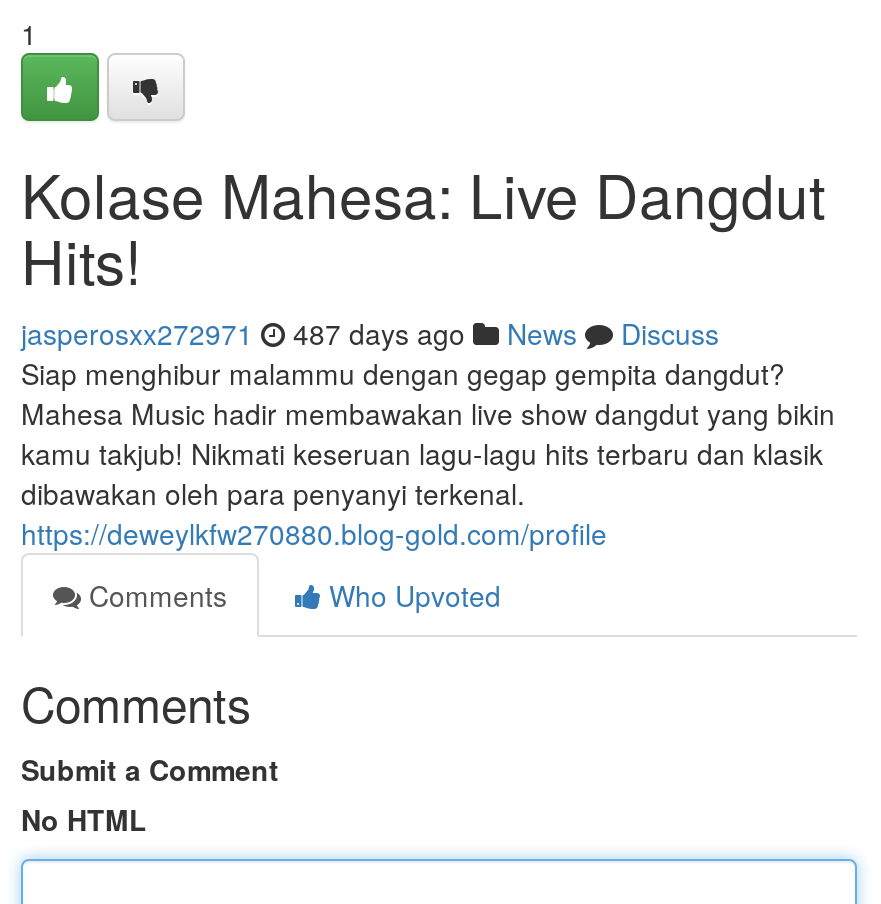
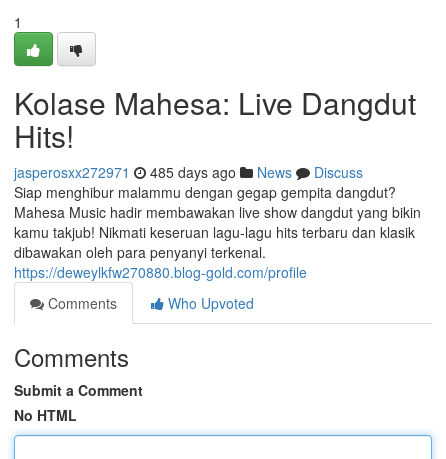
[21,313,719,353] jasperosxx272971 487 days ago News Discuss -> [14,162,363,182] jasperosxx272971 485 days ago News Discuss

